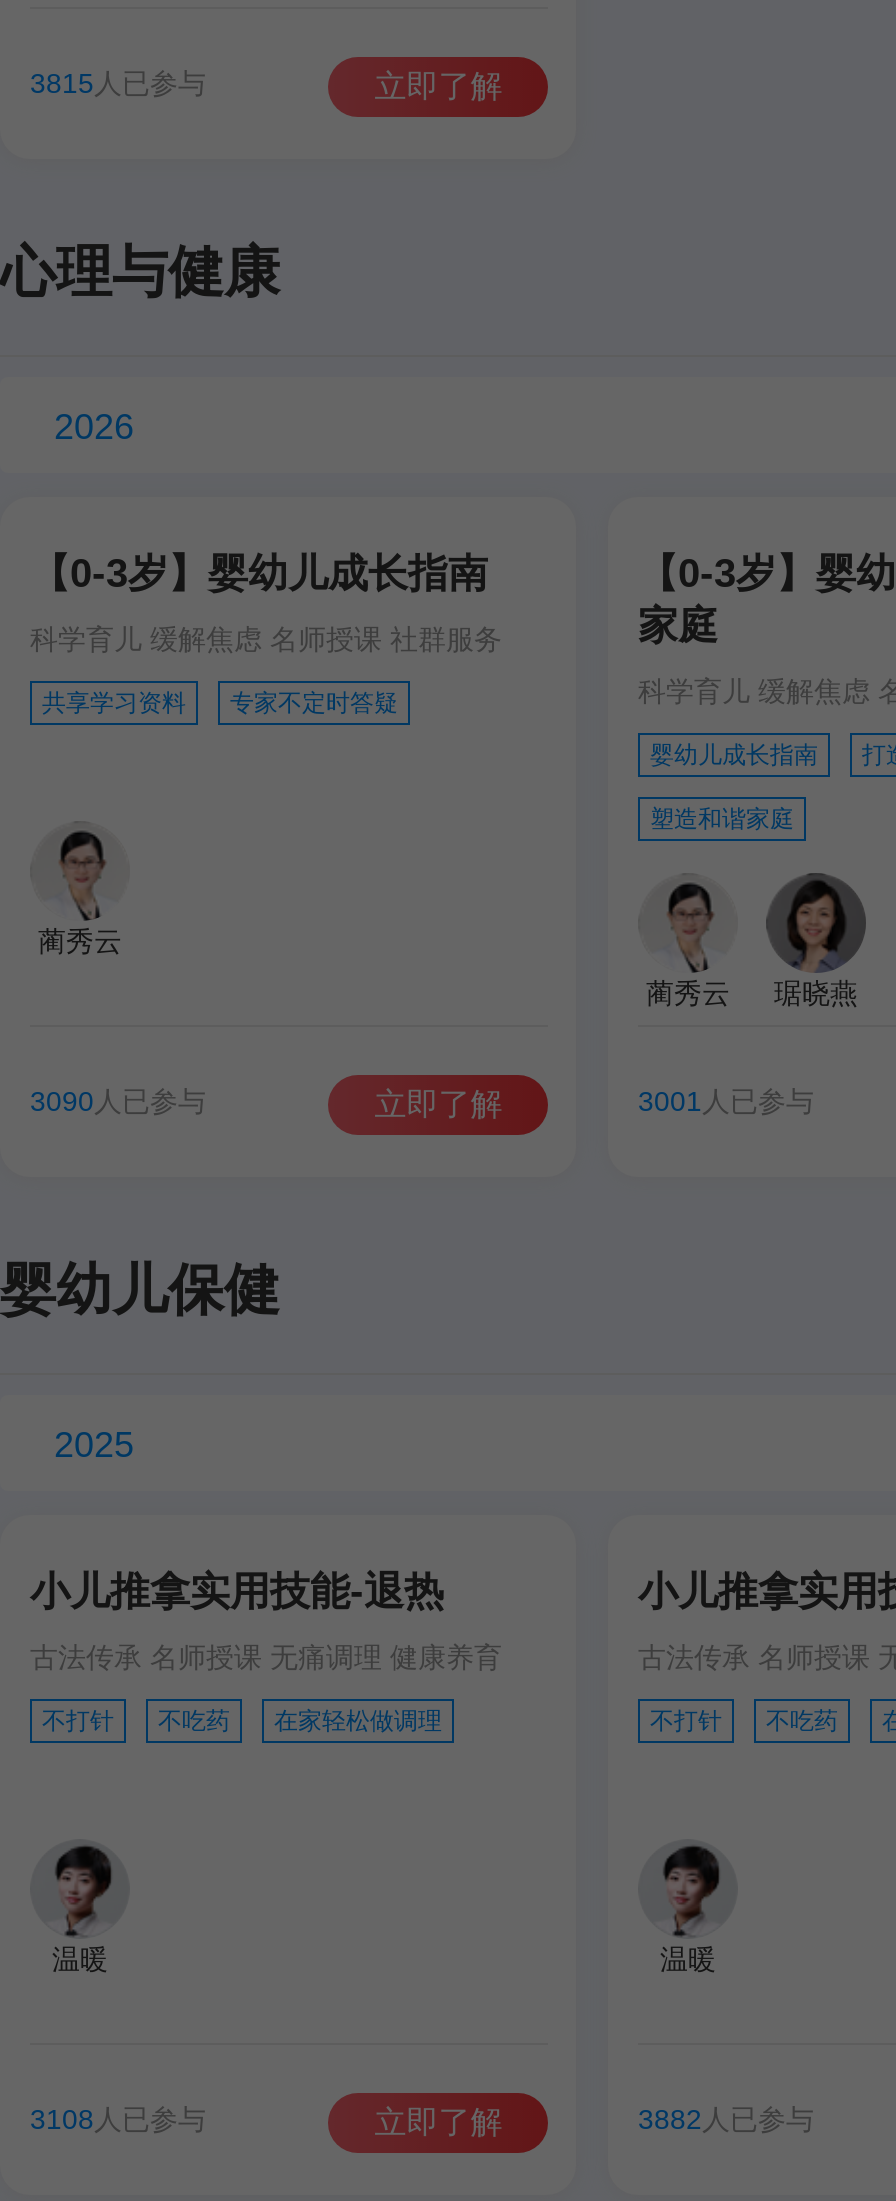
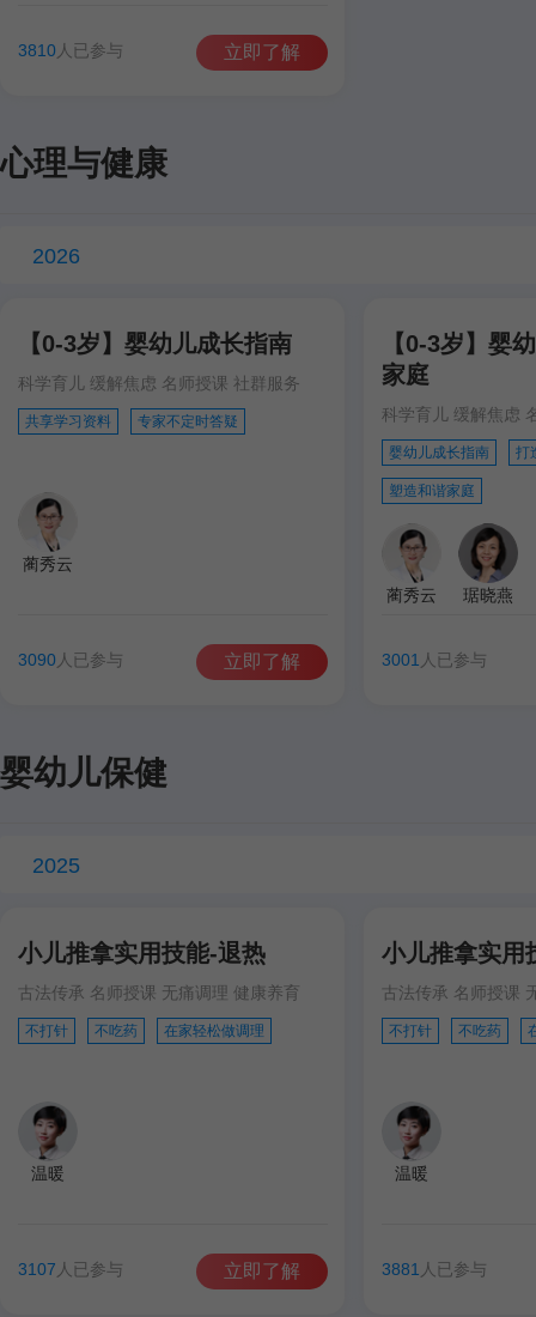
[30,67,206,99] 3815人已参与 -> [18,41,123,60] 3810人已参与
[30,2103,206,2135] 3108人已参与 -> [18,1260,123,1279] 3107人已参与
[638,2103,814,2135] 3882人已参与 -> [382,1260,487,1279] 3881人已参与

